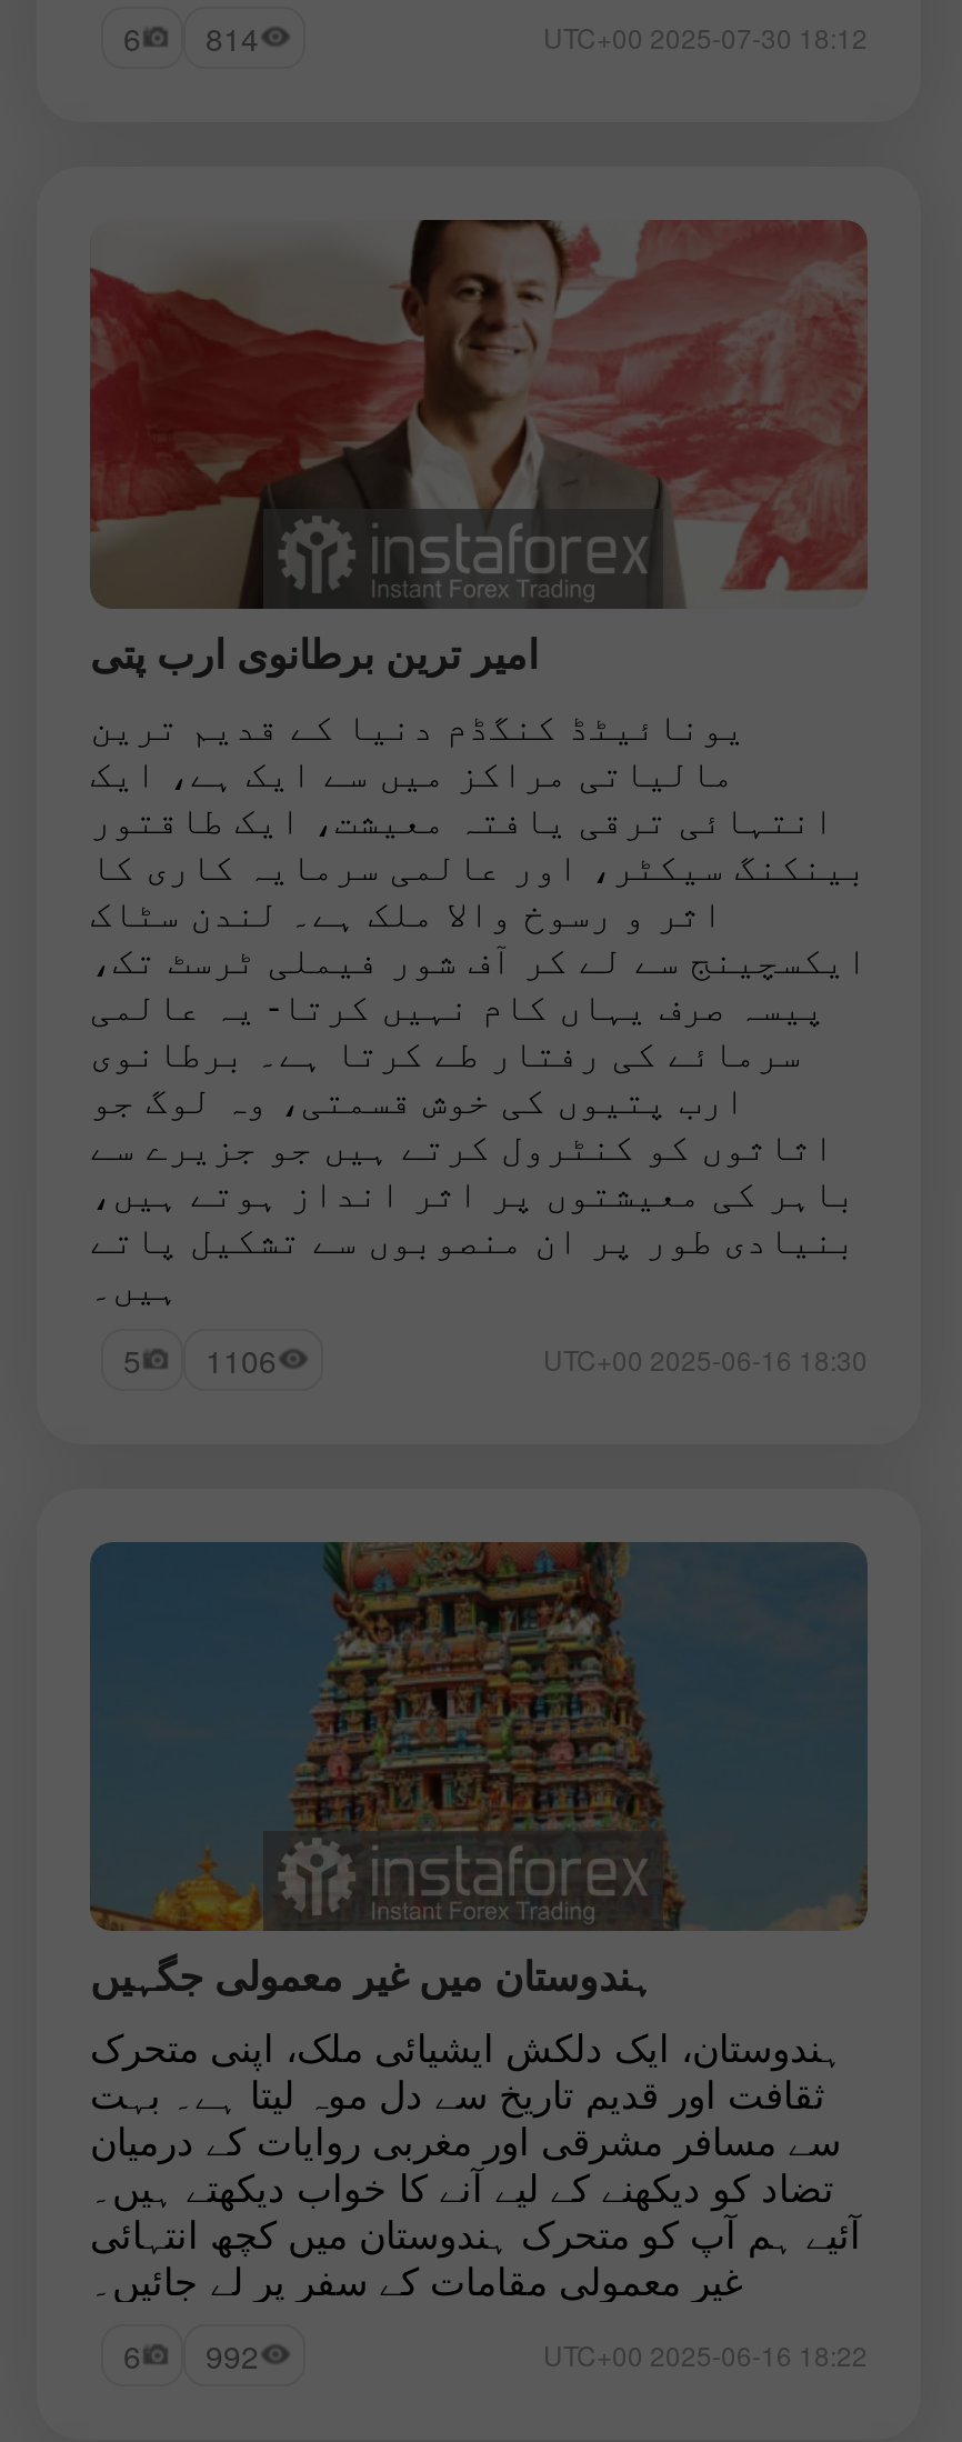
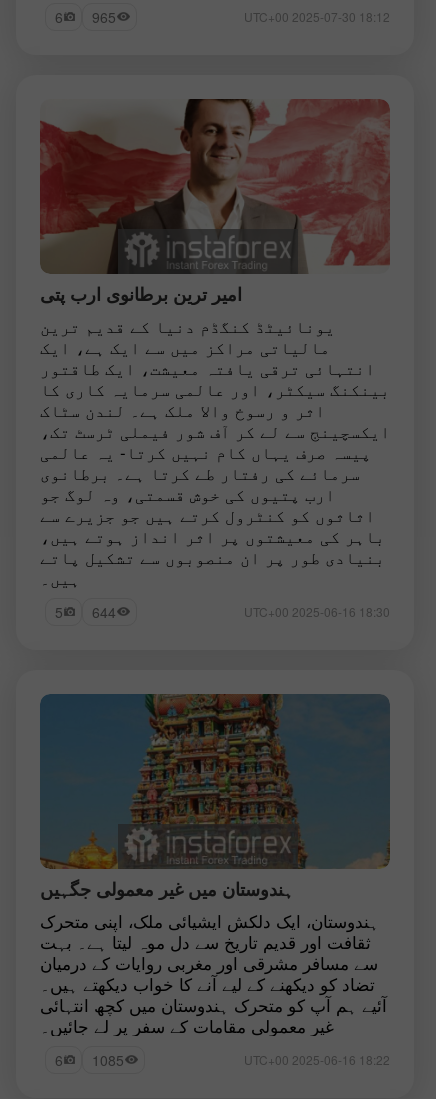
[123,16,259,60] 6 814 -> [55,7,116,27] 6 965
[123,1338,277,1382] 5 1106 -> [55,602,116,622] 5 644
[123,2333,259,2378] 6 992 -> [55,1050,124,1070] 6 1085

